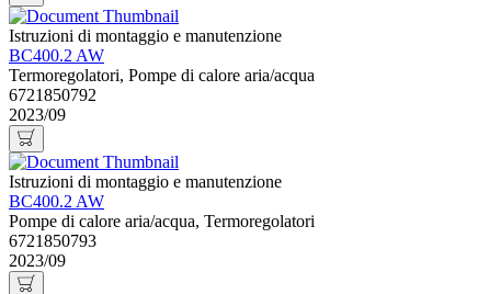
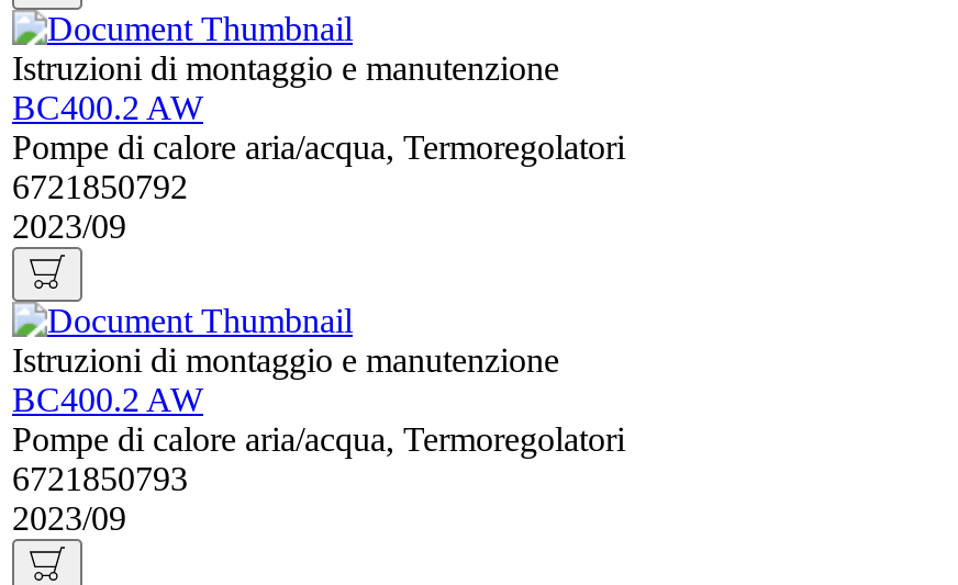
[9,66,315,84] Termoregolatori, Pompe di calore aria/acqua -> [12,128,625,166] Pompe di calore aria/acqua, Termoregolatori

